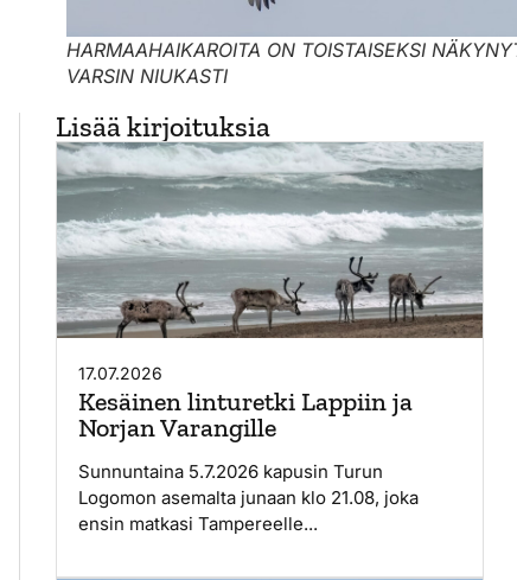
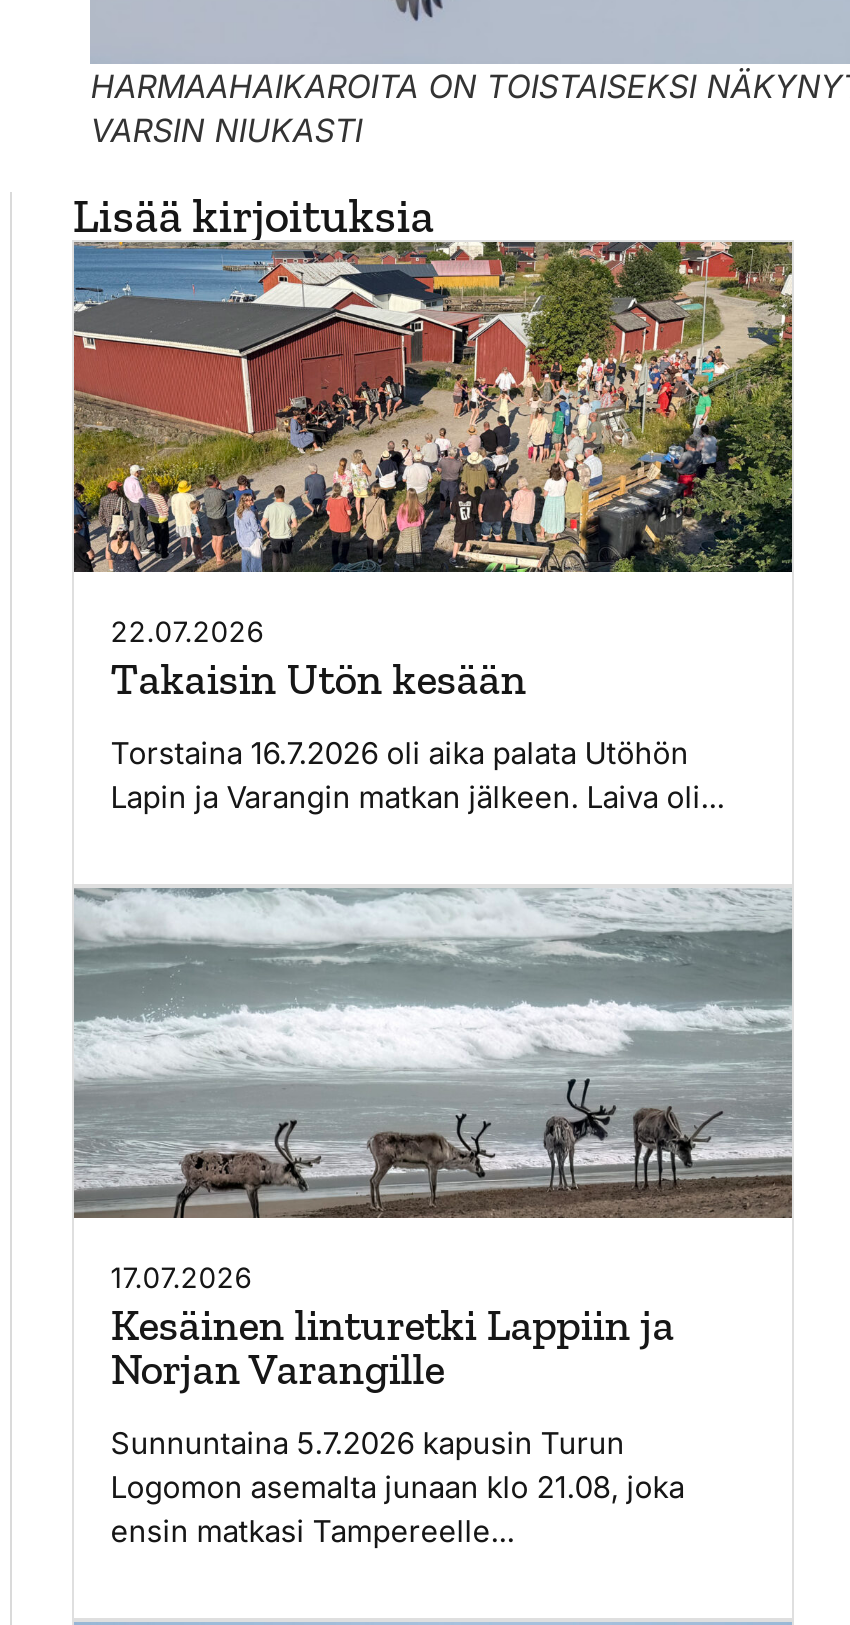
none -> [72,240,794,815] [image] | 22.07.2026 | Takaisin Utön kesään | Torstaina 16.7.2026 oli aika palata Utöhön | Lapin ja Varangin matkan jälkeen. Laiva oli...

